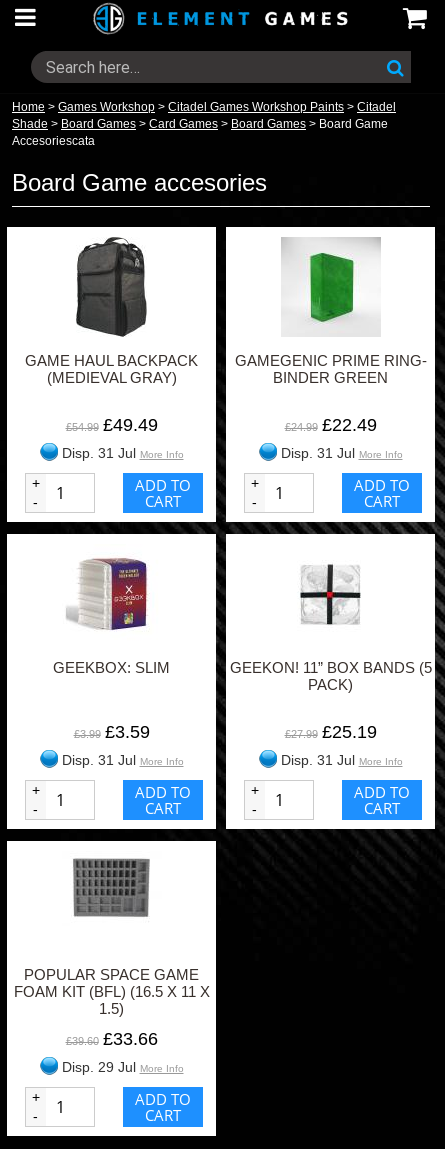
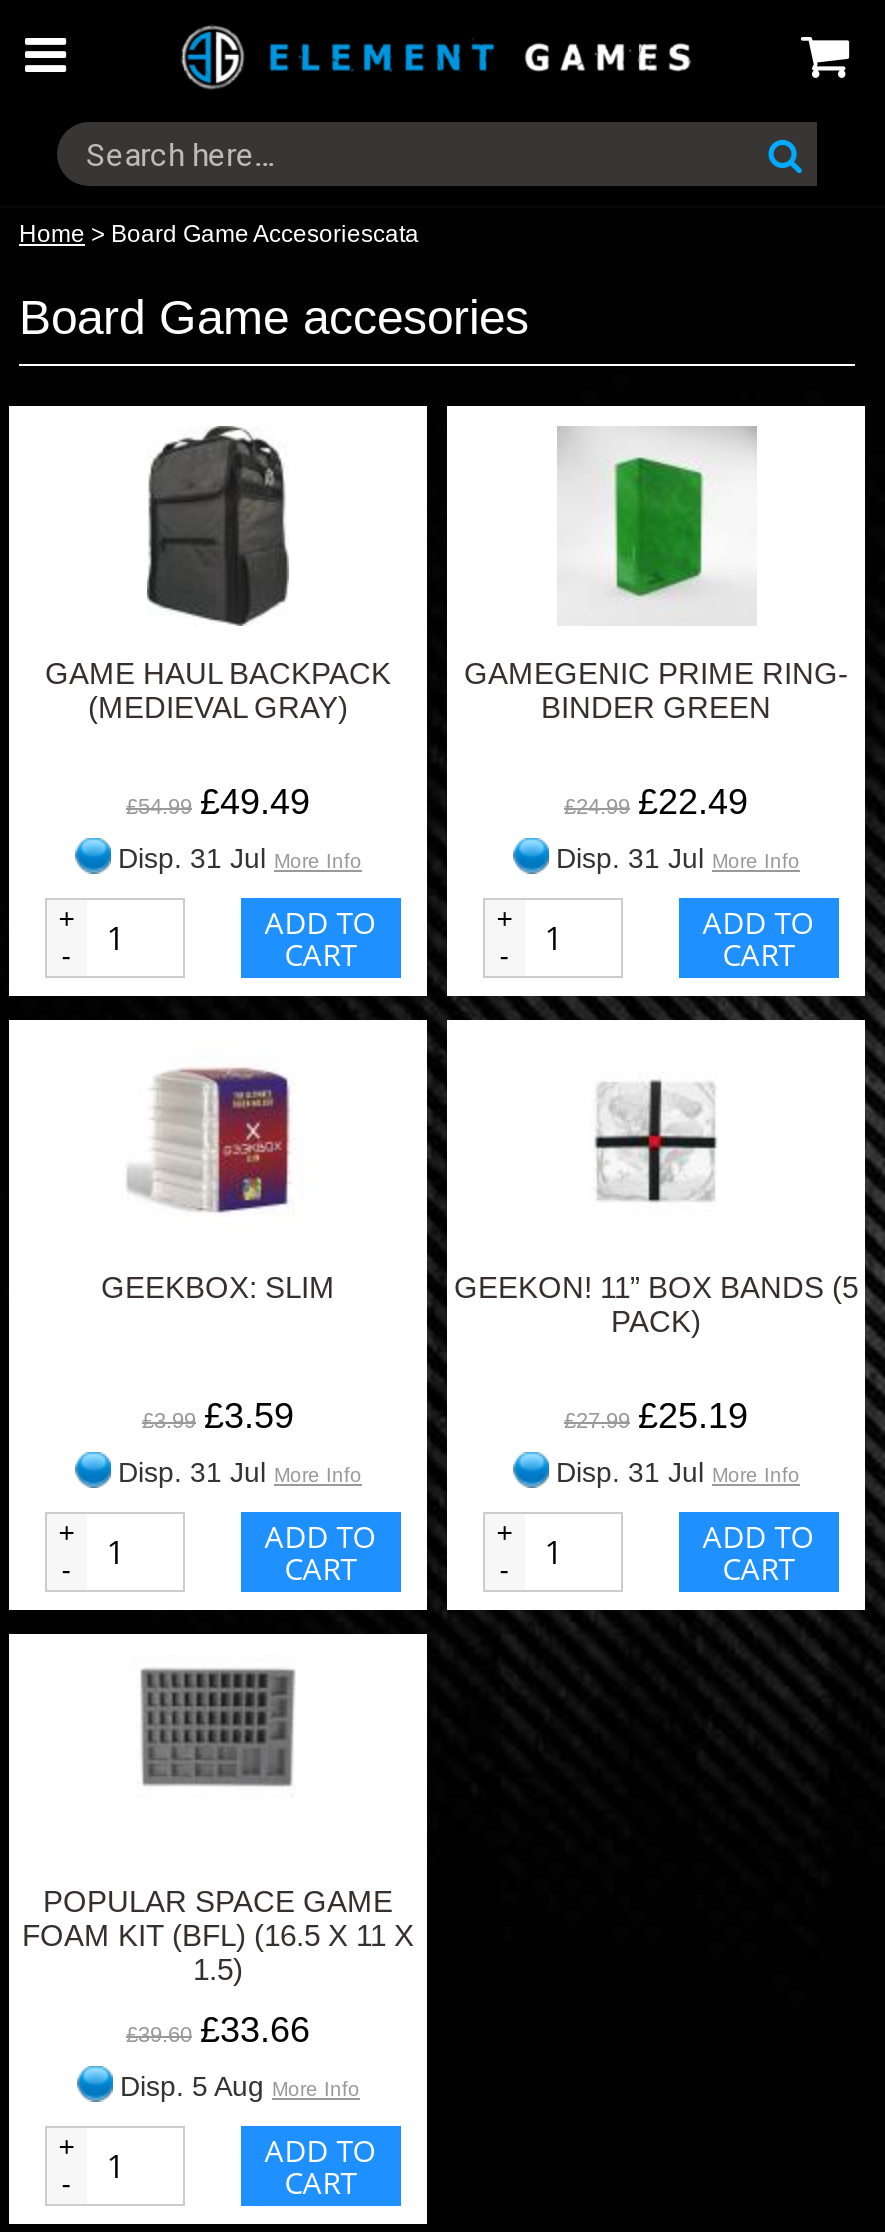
[12,100,396,148] Home > Games Workshop > Citadel Games Workshop Paints > Citadel | Shade > Board Games > Card Games > Board Games > Board Game | Accesoriescata -> [19,220,419,248] Home > Board Game Accesoriescata
[57,1059,183,1075] Disp. 29 Jul More Info -> [112,2070,360,2102] Disp. 5 Aug More Info

